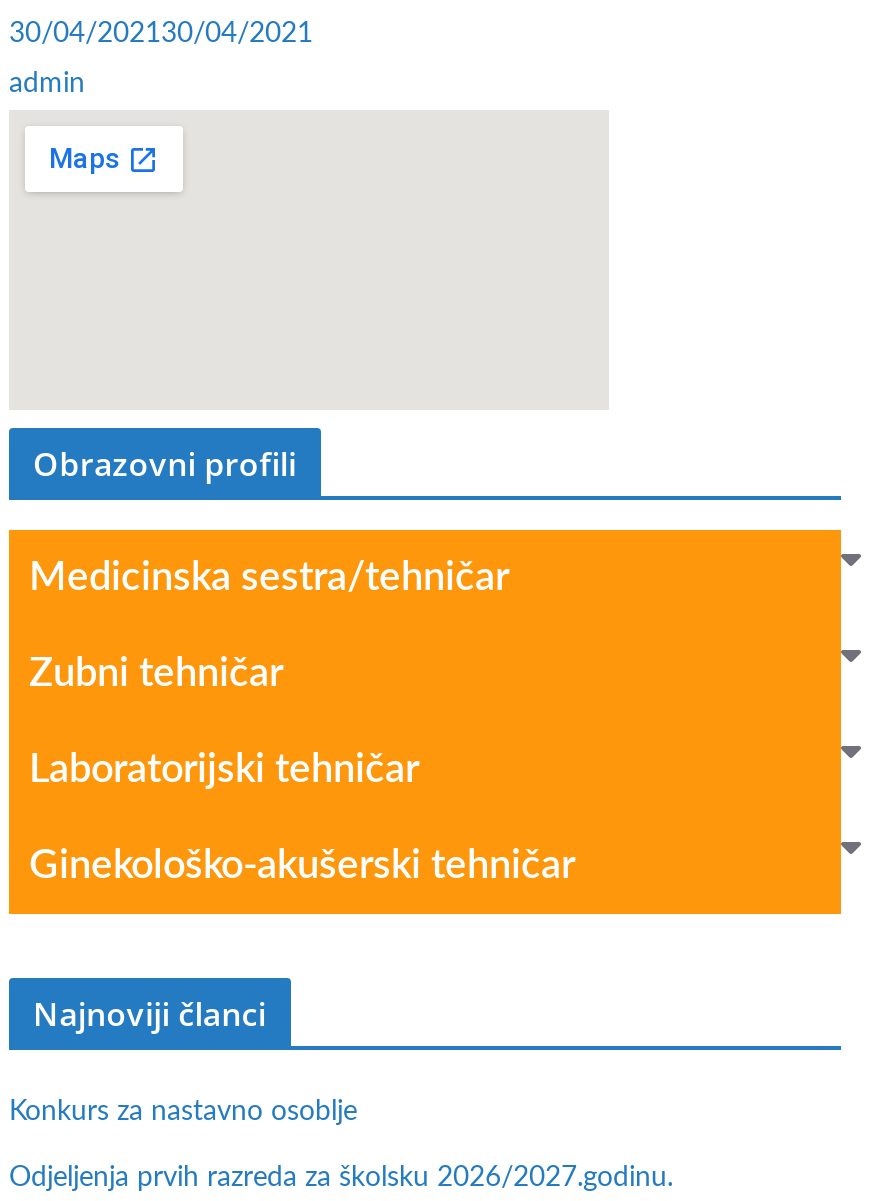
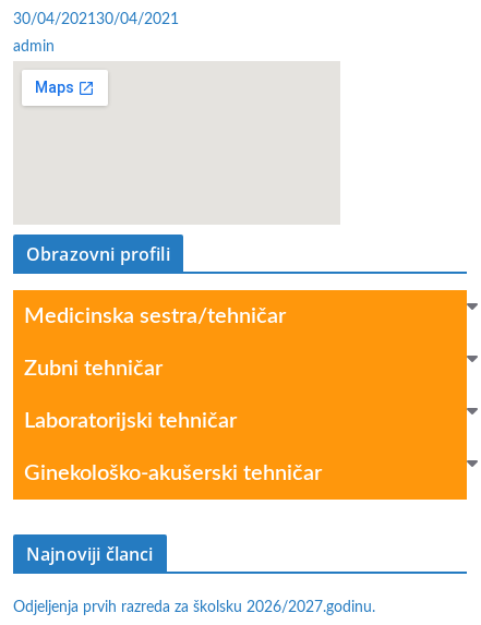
[9,1097,357,1125] Konkurs za nastavno osoblje -> none

